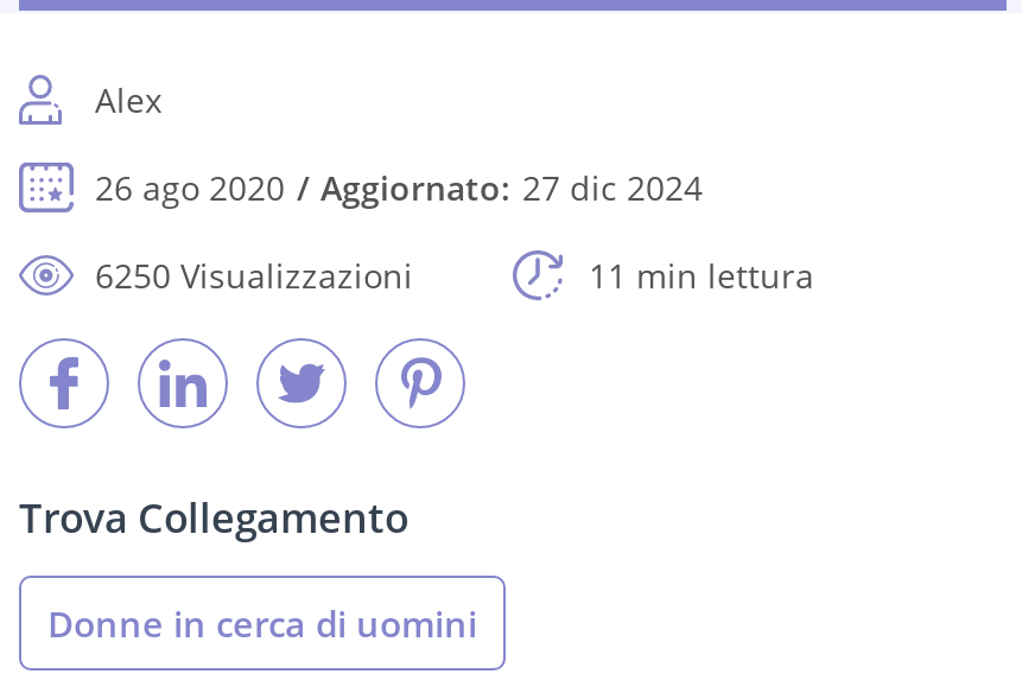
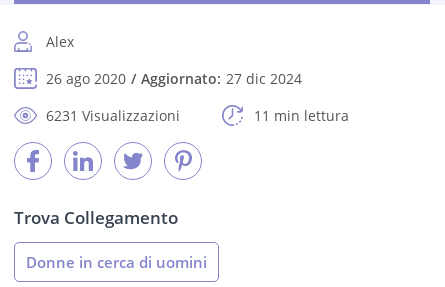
[95,253,413,298] 6250 Visualizzazioni -> [46,106,180,125] 6231 Visualizzazioni

